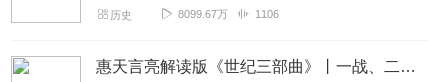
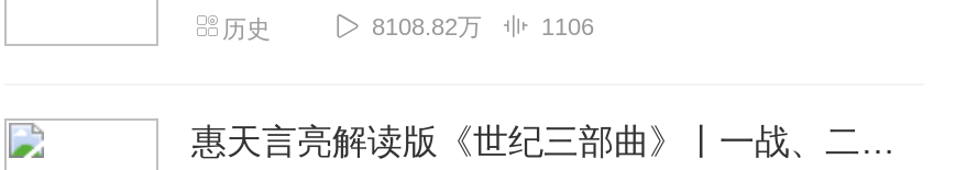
[178,8,228,20] 8099.67万 -> [372,13,482,39] 8108.82万

